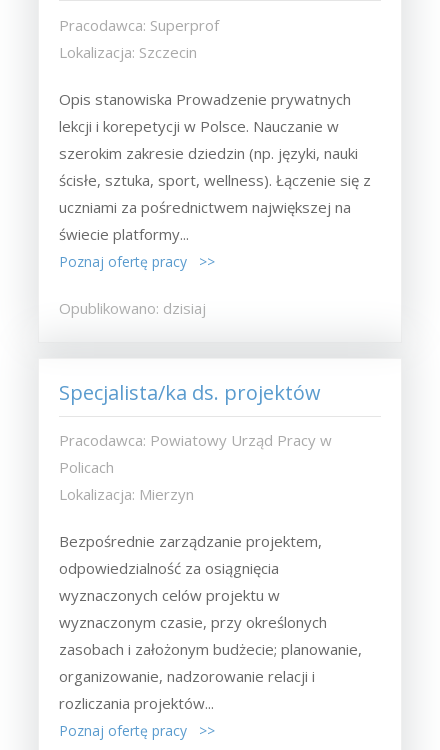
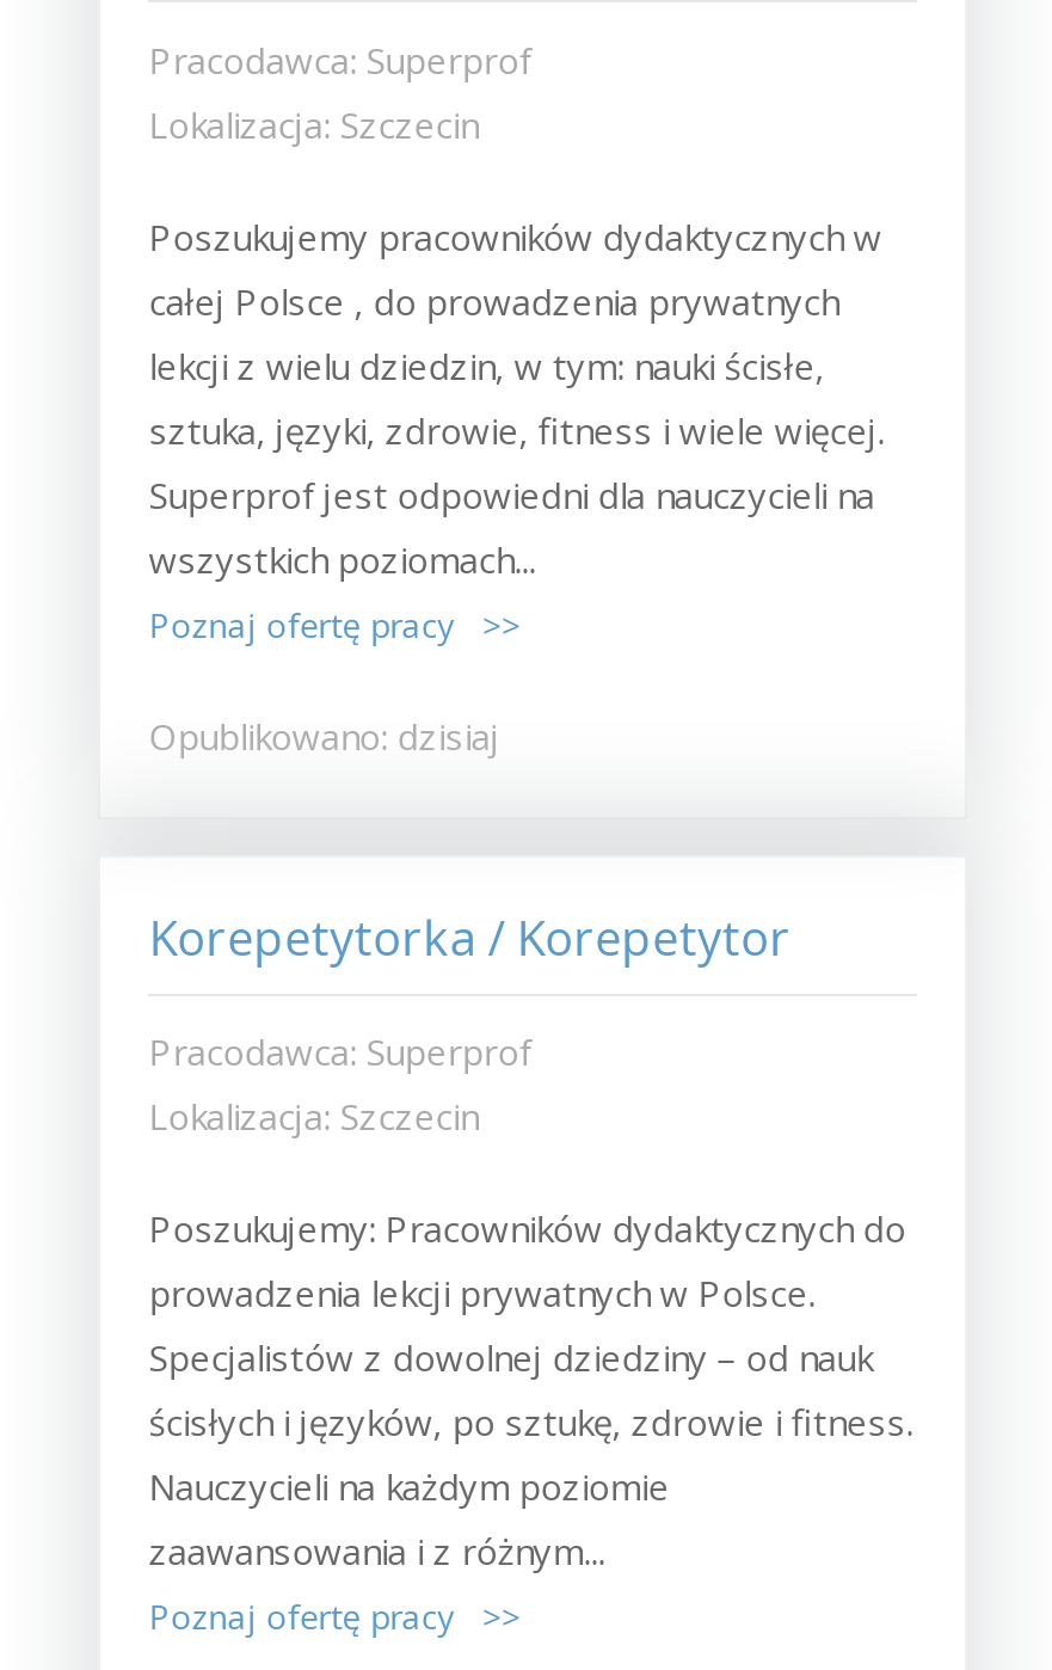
[59,88,371,243] Opis stanowiska Prowadzenie prywatnych | lekcji i korepetycji w Polsce. Nauczanie w | szerokim zakresie dziedzin (np. języki, nauki | ścisłe, sztuka, sport, wellness). Łączenie się z | uczniami za pośrednictwem największej na | świecie platformy... -> [149,211,884,582] Poszukujemy pracowników dydaktycznych w | całej Polsce , do prowadzenia prywatnych | lekcji z wielu dziedzin, w tym: nauki ścisłe, | sztuka, języki, zdrowie, fitness i wiele więcej. | Superprof jest odpowiedni dla nauczycieli na | wszystkich poziomach...
[59,378,321,405] Specjalista/ka ds. projektów -> [149,904,791,969] Korepetytorka / Korepetytor
[59,430,332,504] Pracodawca: Powiatowy Urząd Pracy w | Policach | Lokalizacja: Mierzyn -> [149,1027,531,1140] Pracodawca: Superprof | Lokalizacja: Szczecin
[59,531,362,713] Bezpośrednie zarządzanie projektem, | odpowiedzialność za osiągnięcia | wyznaczonych celów projektu w | wyznaczonym czasie, przy określonych | zasobach i założonym budżecie; planowanie, | organizowanie, nadzorowanie relacji i | rozliczania projektów... -> [149,1204,913,1574] Poszukujemy: Pracowników dydaktycznych do | prowadzenia lekcji prywatnych w Polsce. | Specjalistów z dowolnej dziedziny – od nauk | ścisłych i języków, po sztukę, zdrowie i fitness. | Nauczycieli na każdym poziomie | zaawansowania i z różnym...

